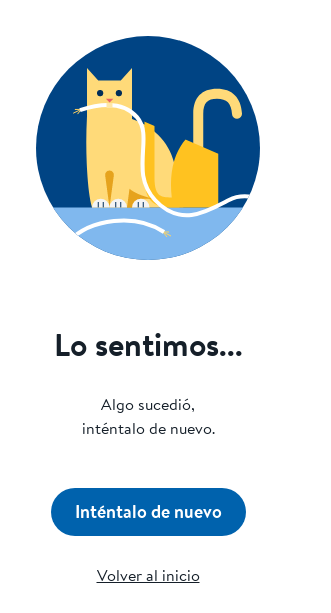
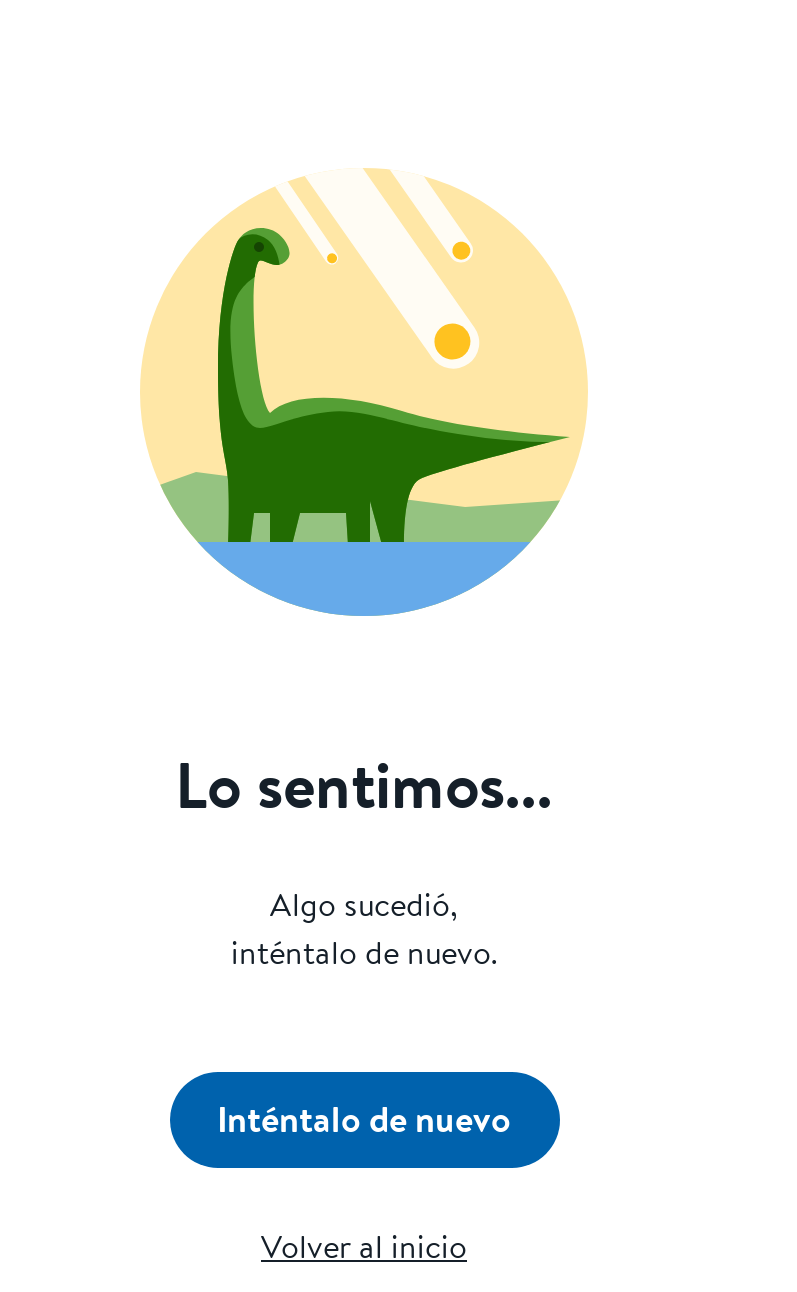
[35,35,261,238] [image] -> [140,168,588,570] [image]

